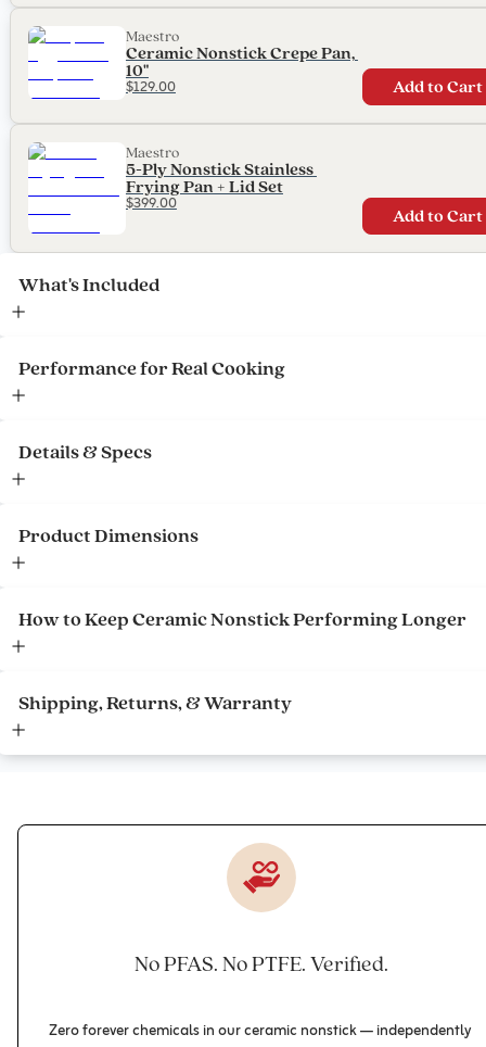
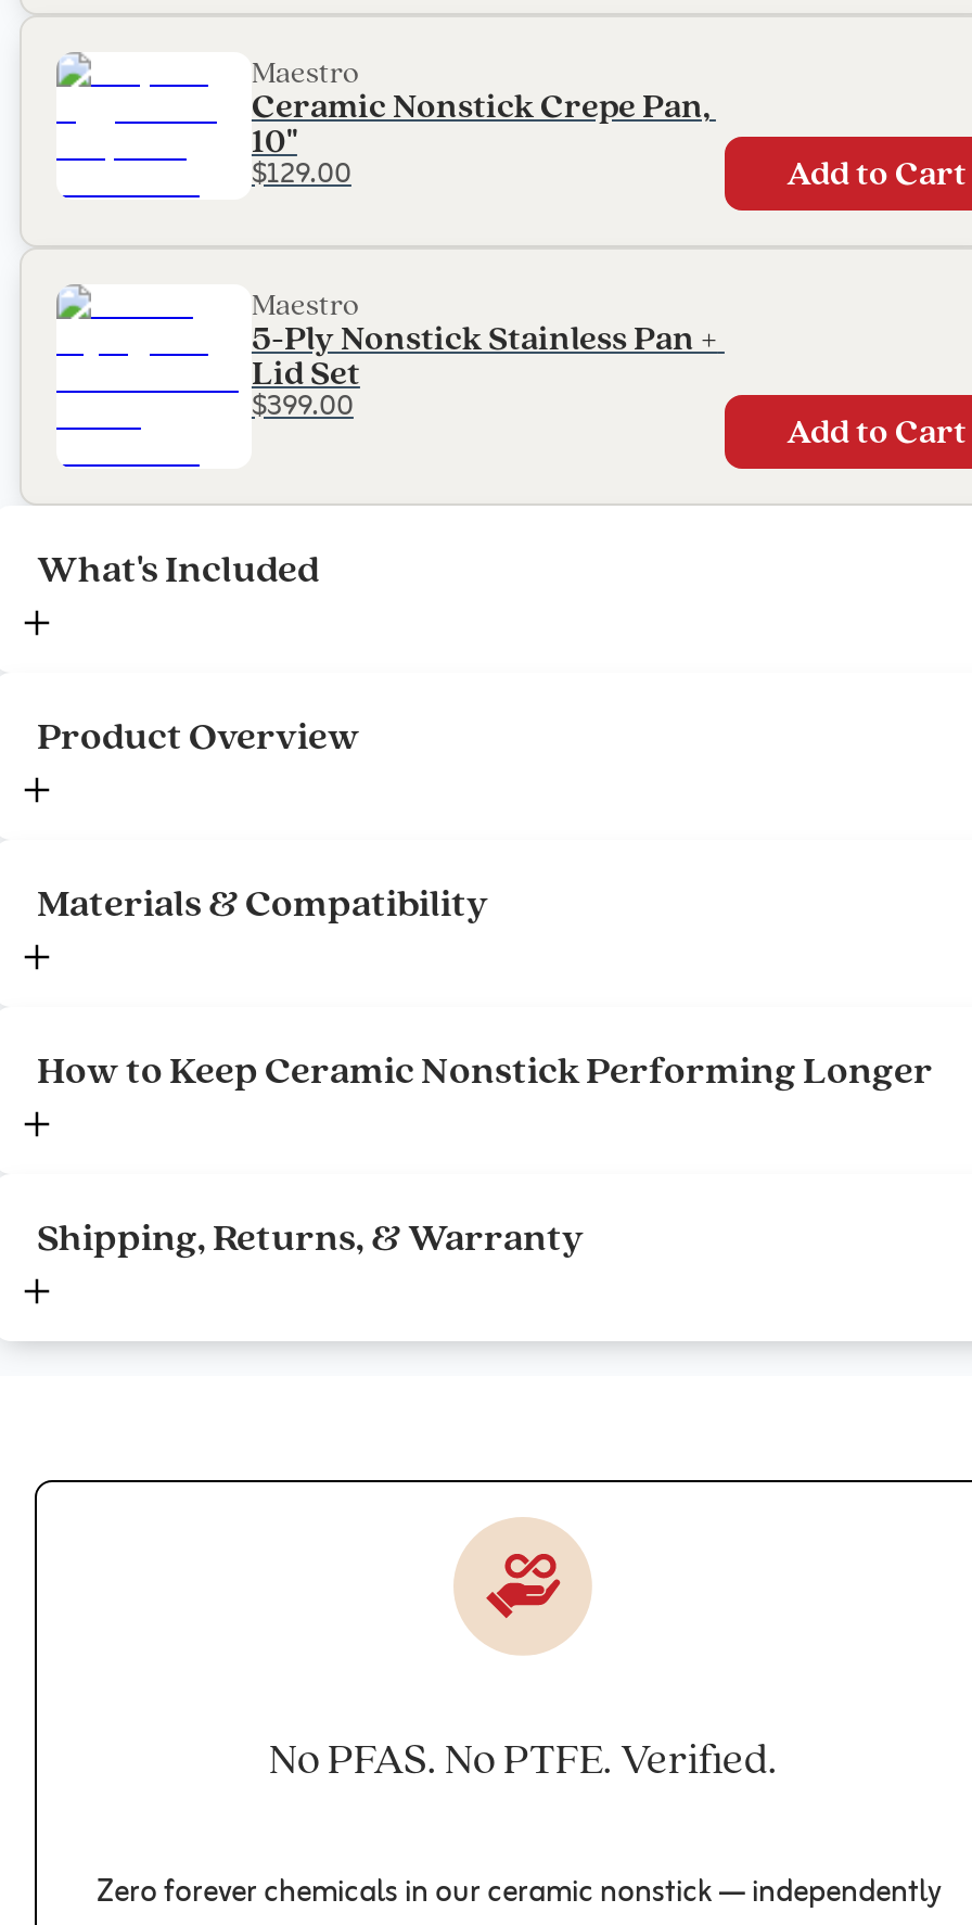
[126,157,314,197] 5-Ply Nonstick Stainless | Frying Pan + Lid Set -> [252,314,718,394] 5-Ply Nonstick Stainless Pan + | Lid Set
[18,355,285,548] Performance for Real Cooking | Details & Specs | Product Dimensions -> [37,710,488,929] Product Overview | Materials & Compatibility

